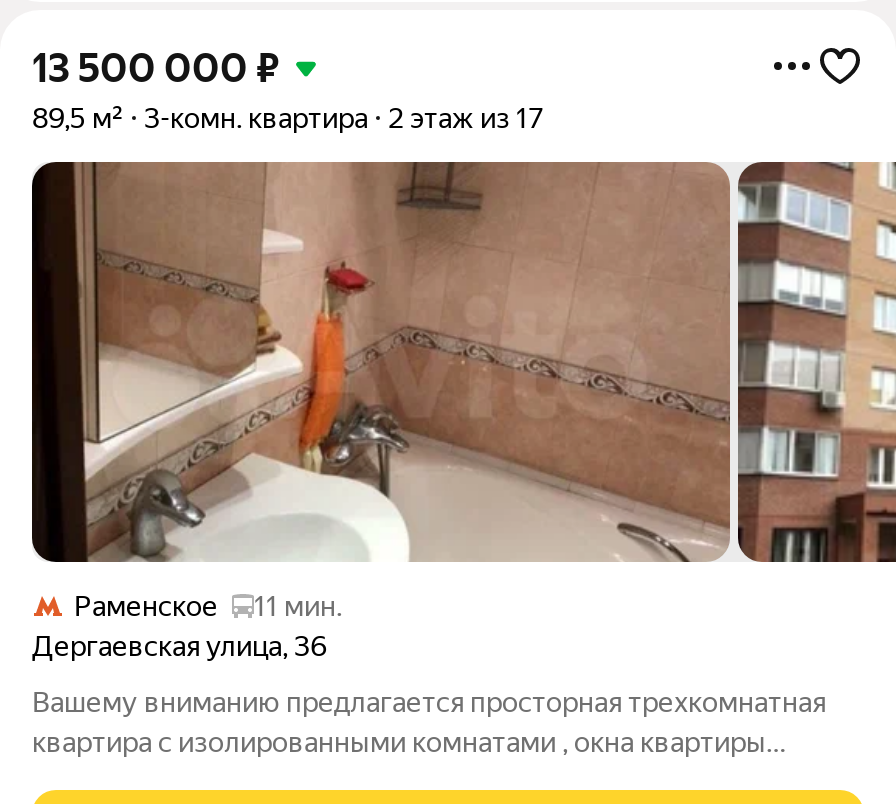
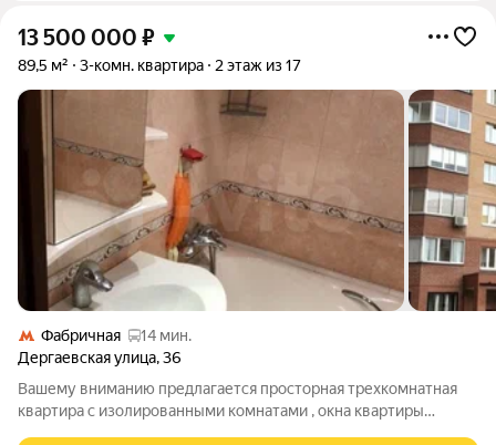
[74,590,342,622] Раменское | 11 мин. -> [41,326,192,344] Фабричная | 14 мин.

